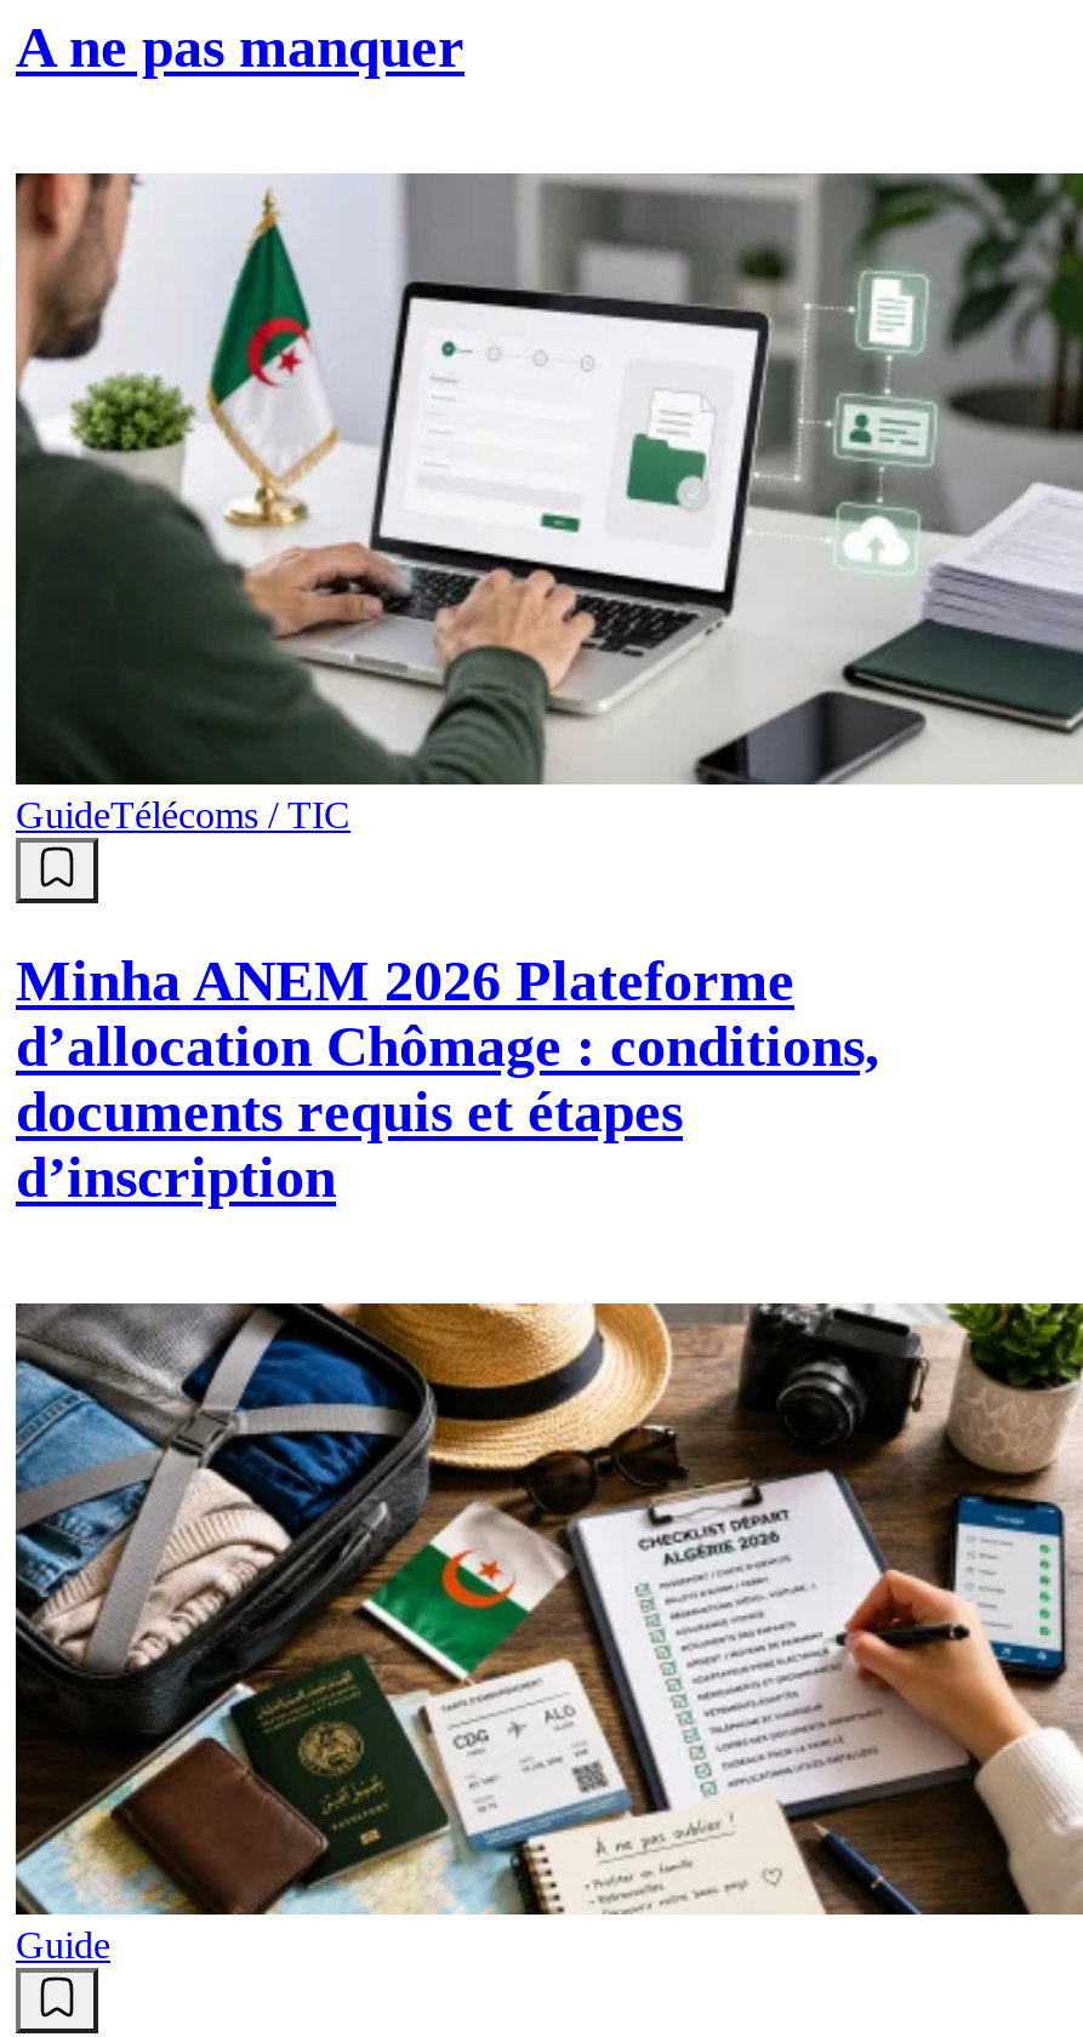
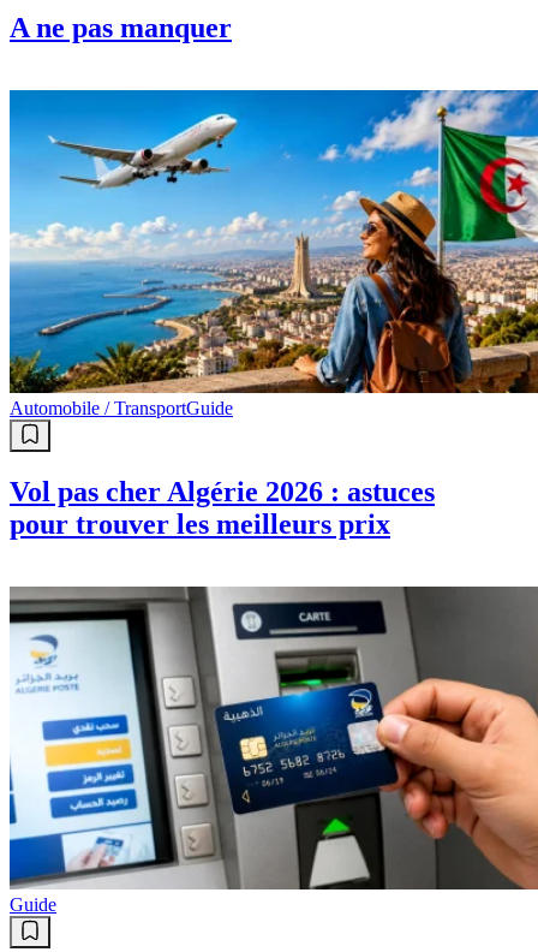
[13,170,1076,835] [image] | GuideTélécoms / TIC -> [8,89,534,419] [image] | Automobile / TransportGuide
[16,951,879,1210] Minha ANEM 2026 Plateforme | d’allocation Chômage : conditions, | documents requis et étapes | d’inscription -> [10,476,435,540] Vol pas cher Algérie 2026 : astuces | pour trouver les meilleurs prix
[13,1300,1076,1916] [image] -> [8,585,534,891] [image]

